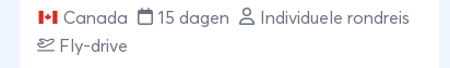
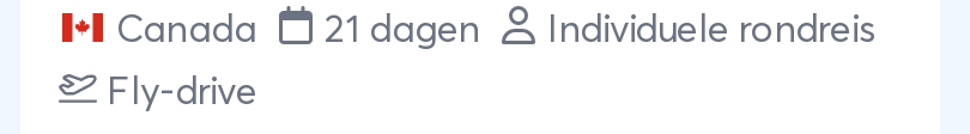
[63,10,410,27] Canada 15 dagen Individuele rondreis -> [116,11,875,50] Canada 21 dagen Individuele rondreis

